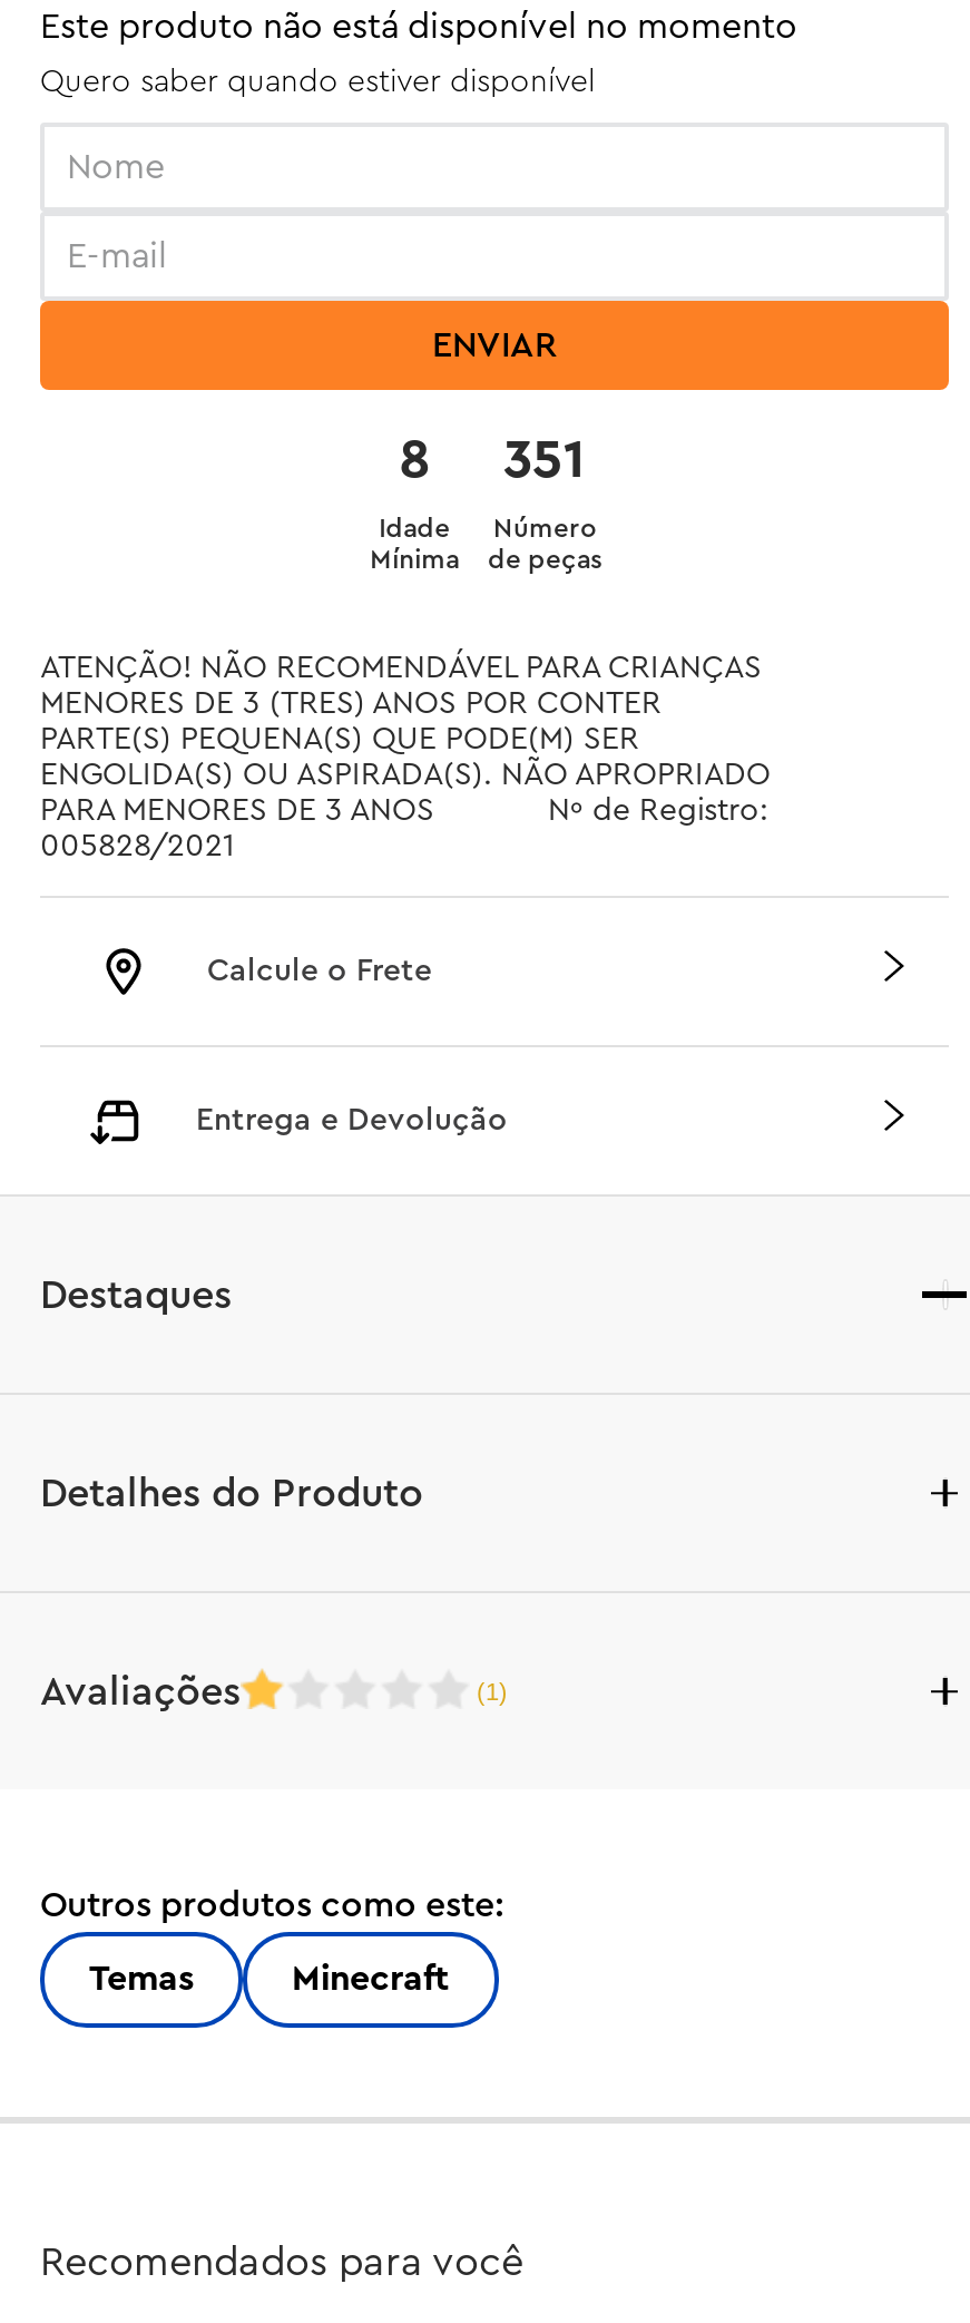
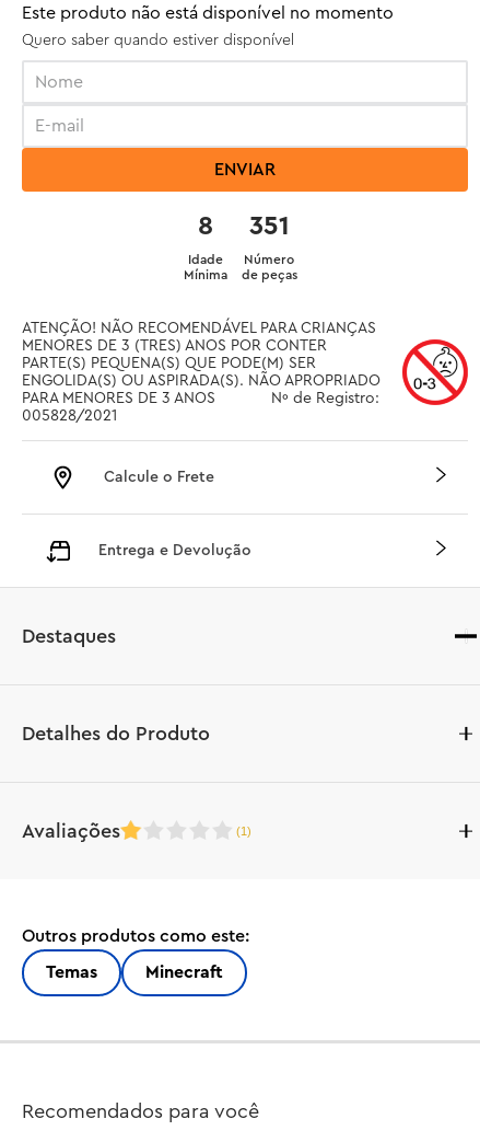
none -> [401,338,469,406] [image]

